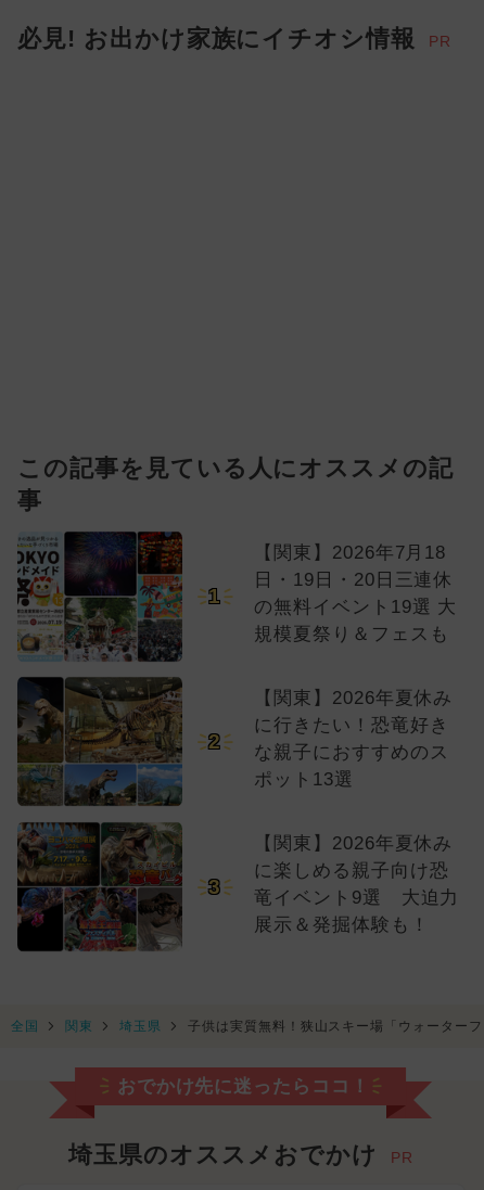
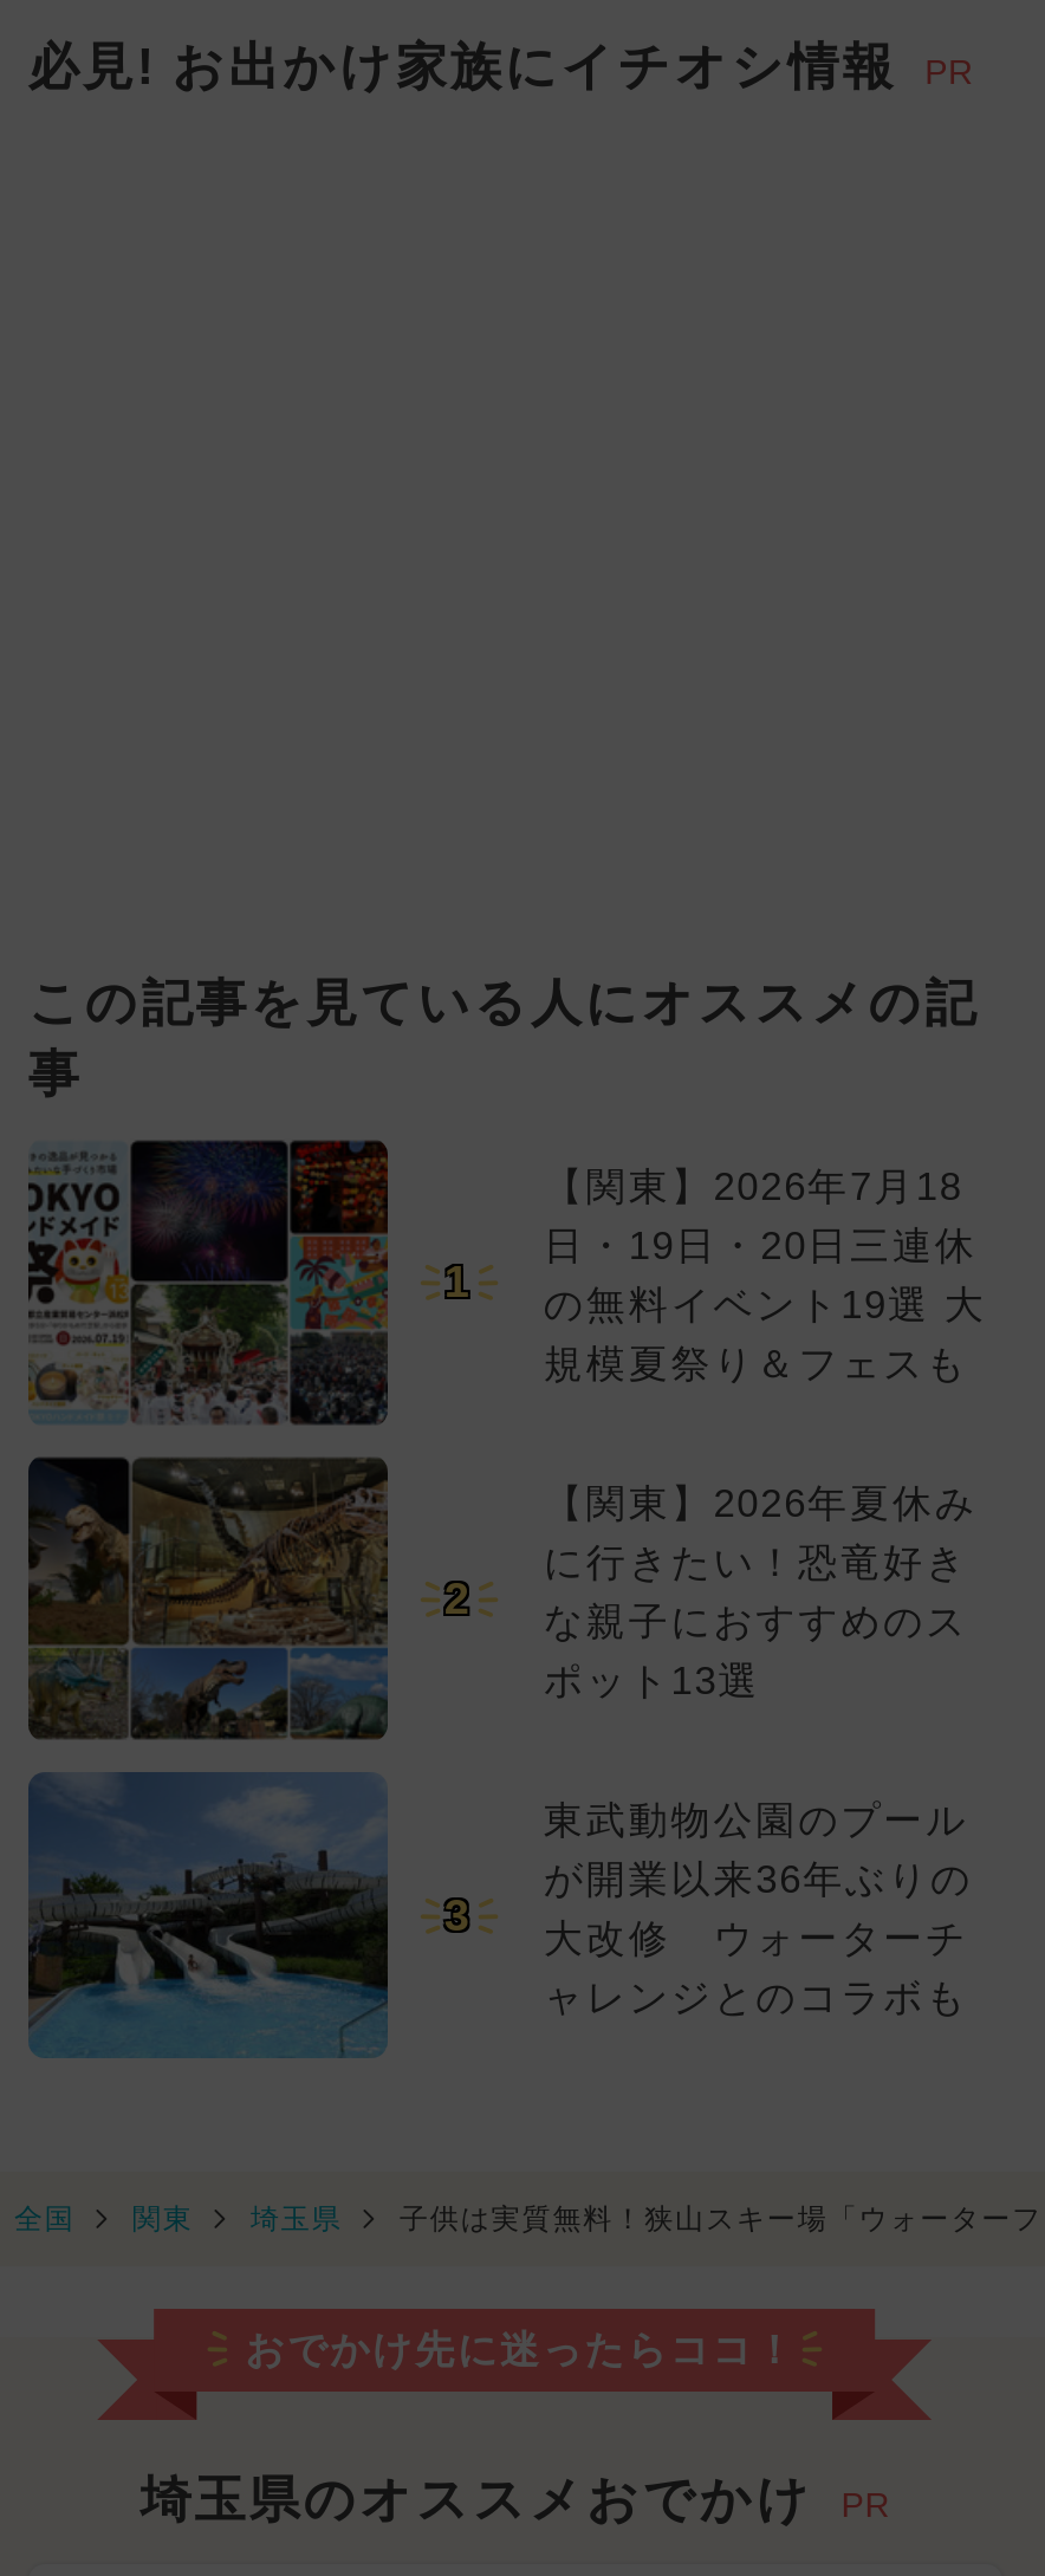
[16,821,183,952] [image] -> [26,1770,388,2061] [image]
[254,833,459,935] 【関東】2026年夏休み | に楽しめる親子向け恐 | 竜イベント9選 大迫力 | 展示＆発掘体験も！ -> [544,1797,973,2019] 東武動物公園のプール | が開業以来36年ぶりの | 大改修 ウォーターチ | ャレンジとのコラボも

